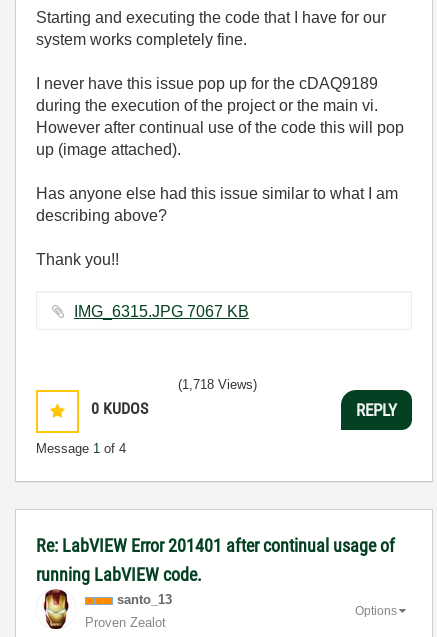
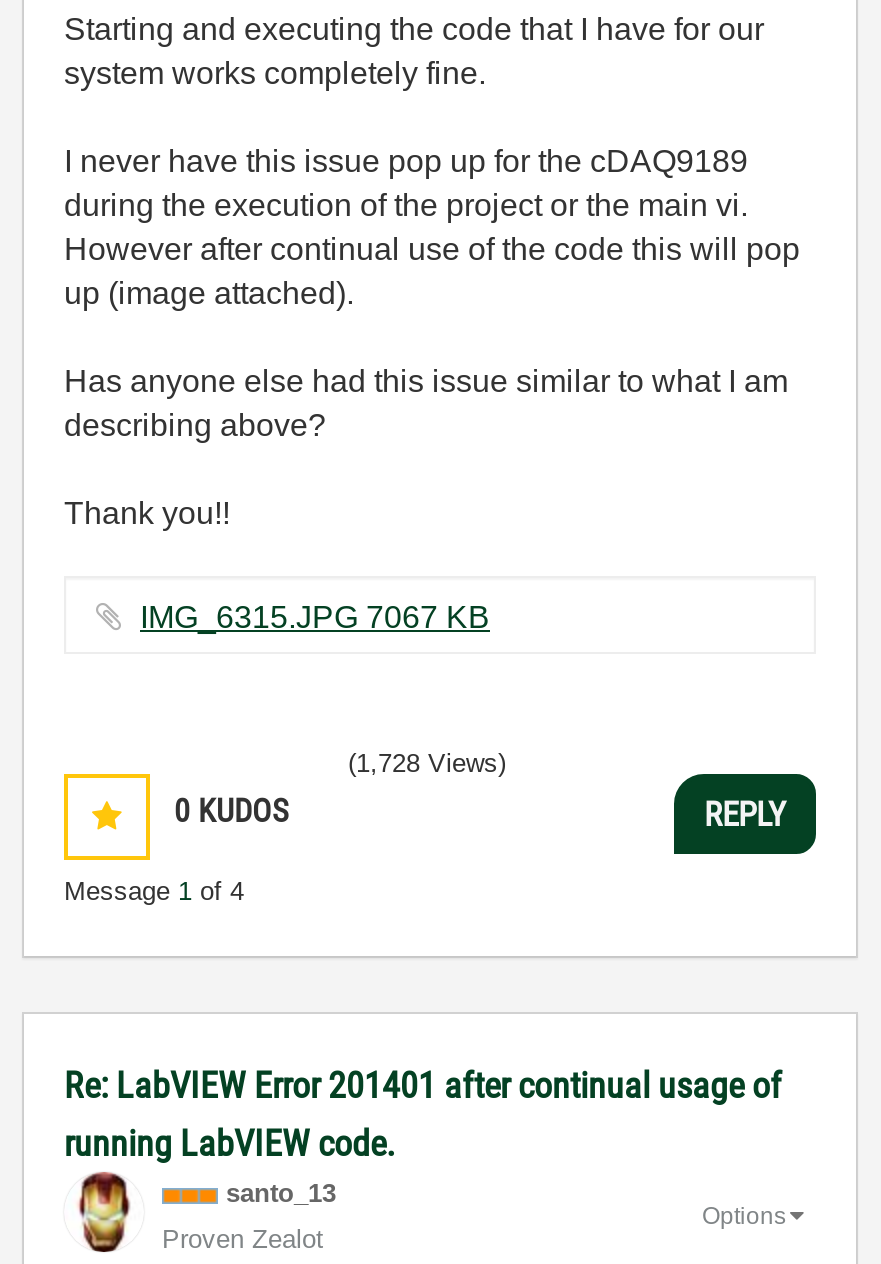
[178,377,257,392] (1,718 Views) -> [348,748,506,778] (1,728 Views)

